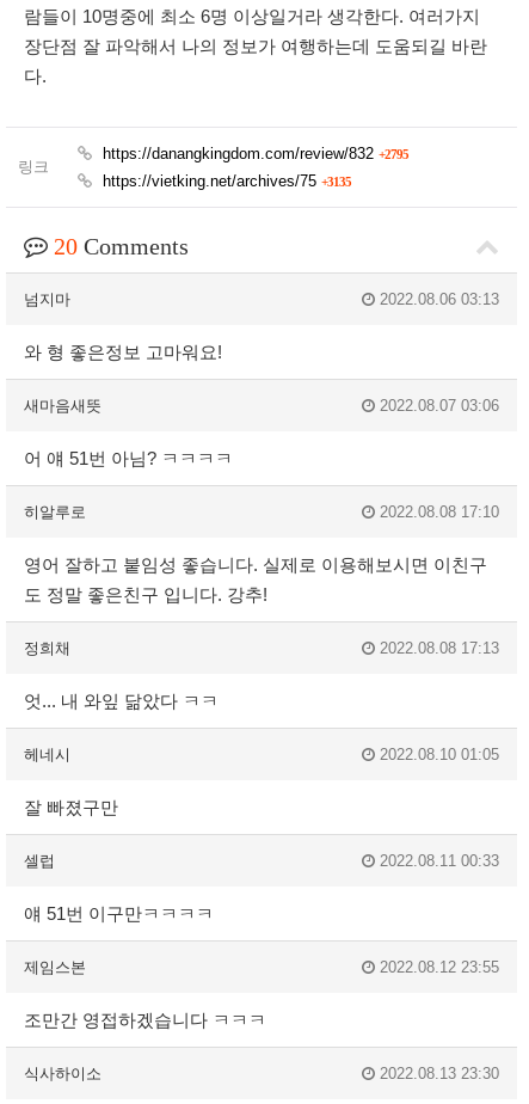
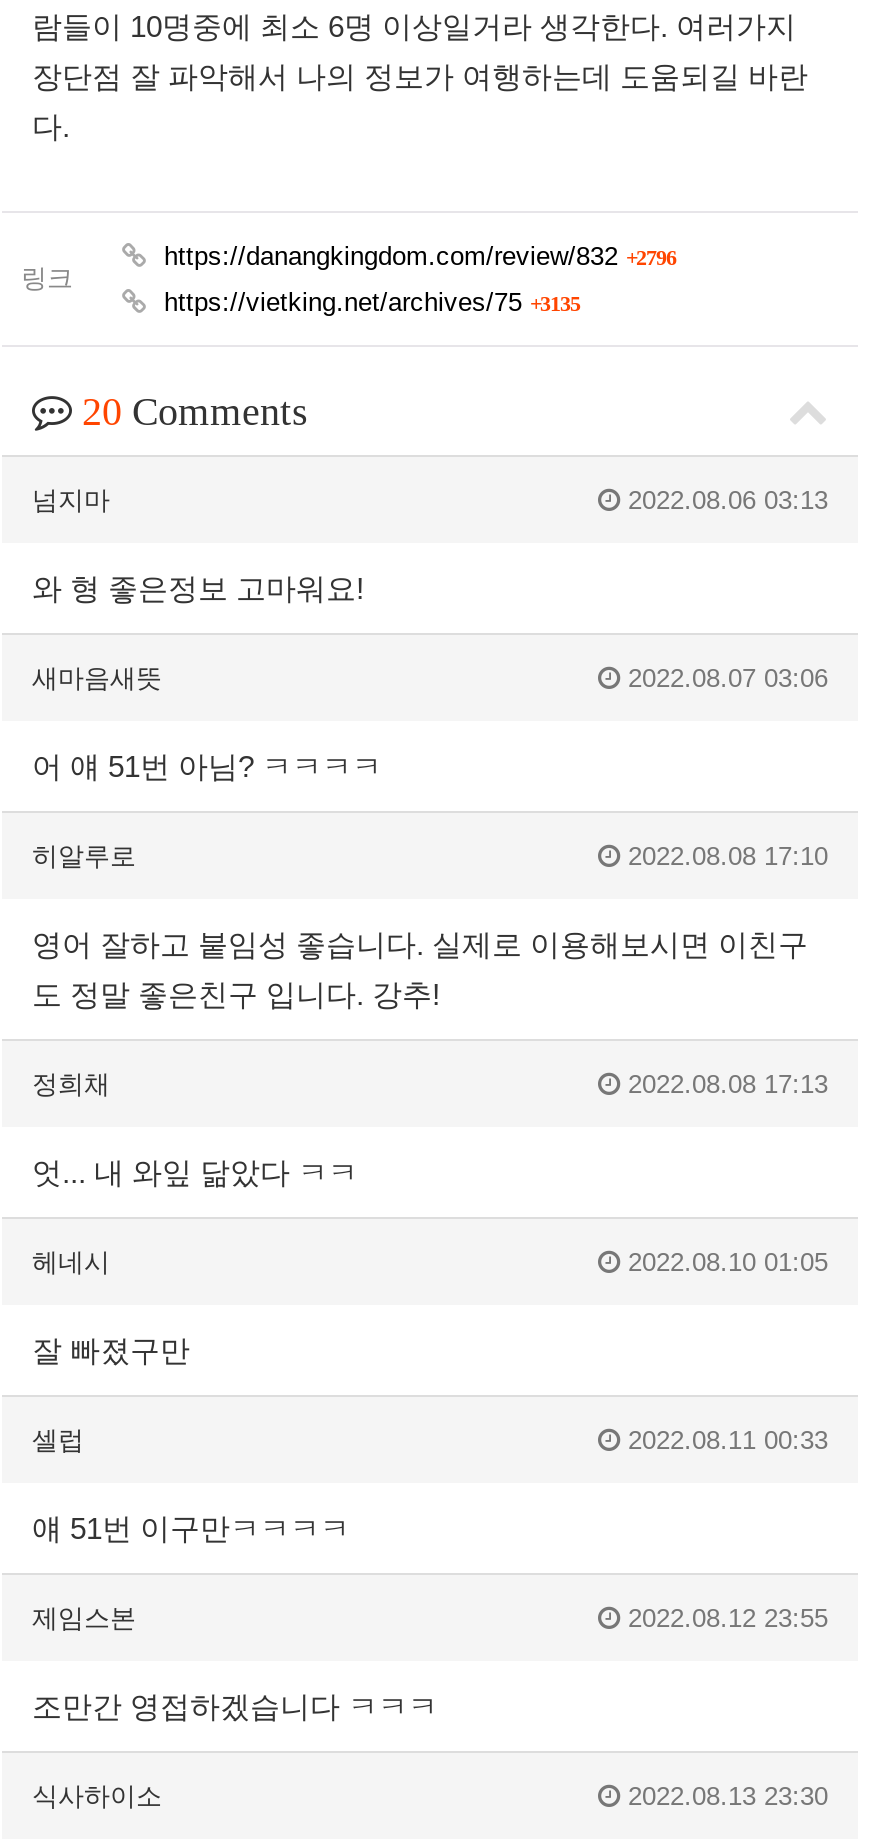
[98,145,408,162] https://danangkingdom.com/review/832 +2795 -> [156,241,676,271] https://danangkingdom.com/review/832 +2796

